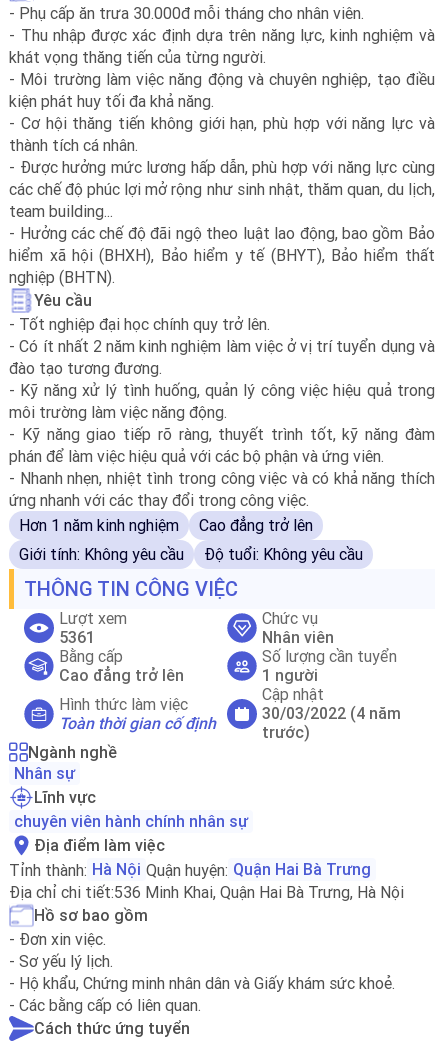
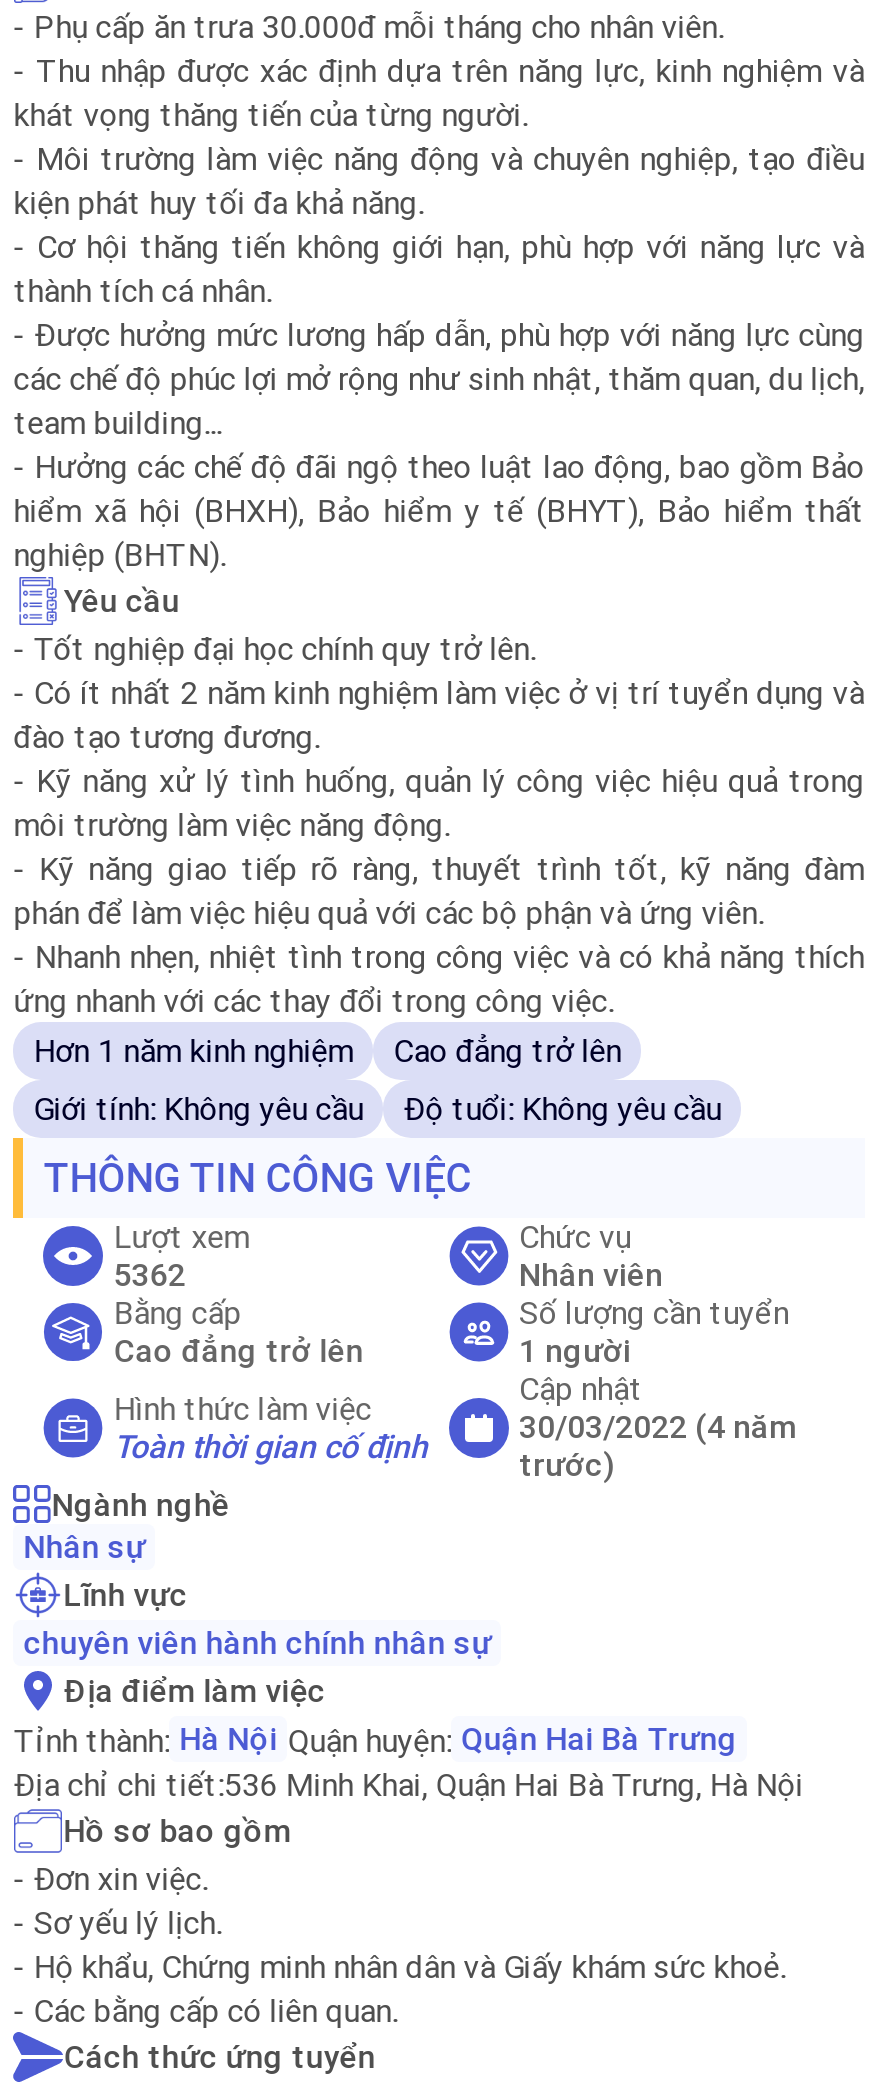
[59,627,95,647] 5361 -> [113,1254,185,1294] 5362

